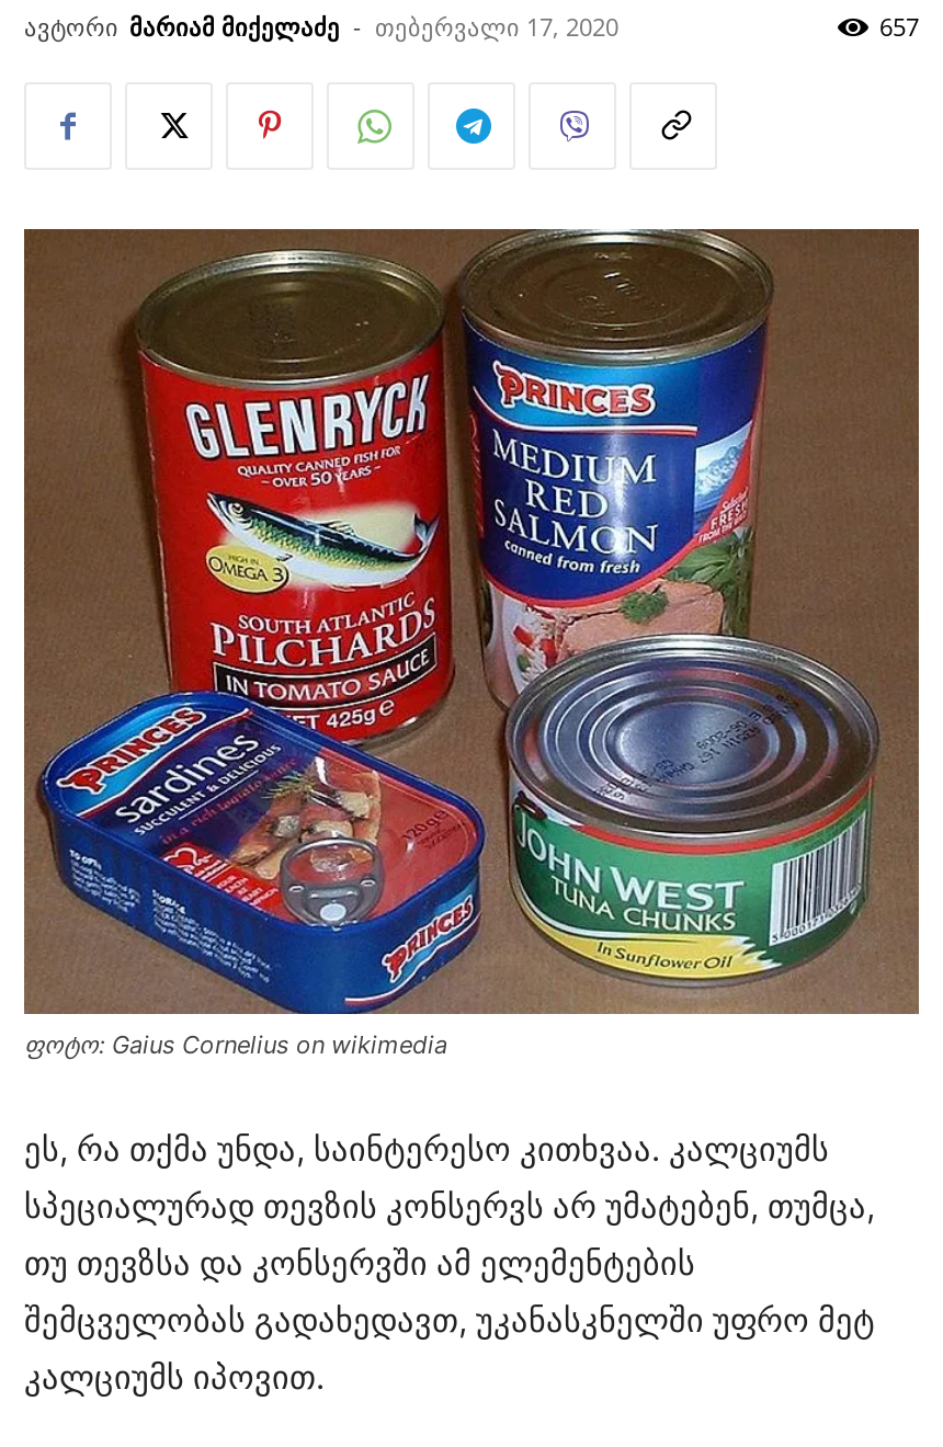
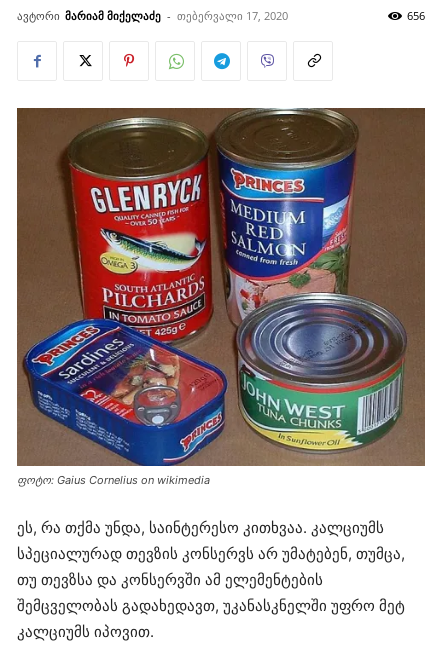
[879,10,919,43] 657 -> [407,8,425,23] 656

